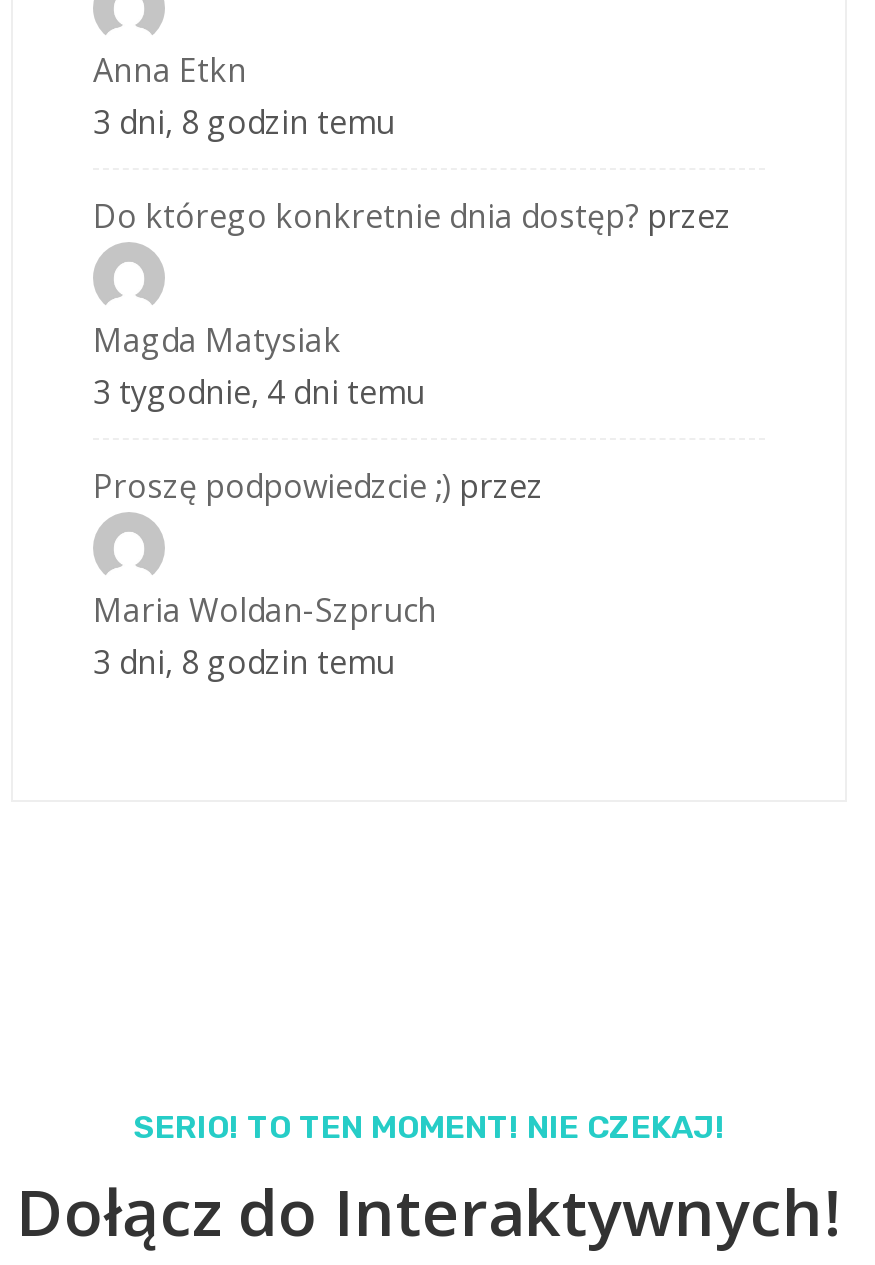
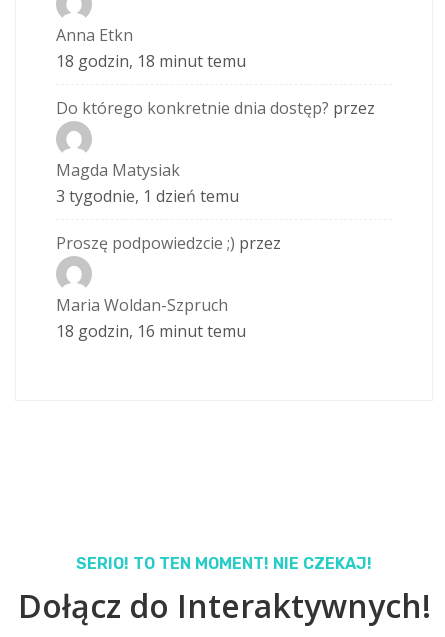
[93,101,395,145] 3 dni, 8 godzin temu -> [56,50,246,72] 18 godzin, 18 minut temu
[93,371,425,415] 3 tygodnie, 4 dni temu -> [56,185,239,207] 3 tygodnie, 1 dzień temu
[93,641,395,685] 3 dni, 8 godzin temu -> [56,320,246,342] 18 godzin, 16 minut temu

